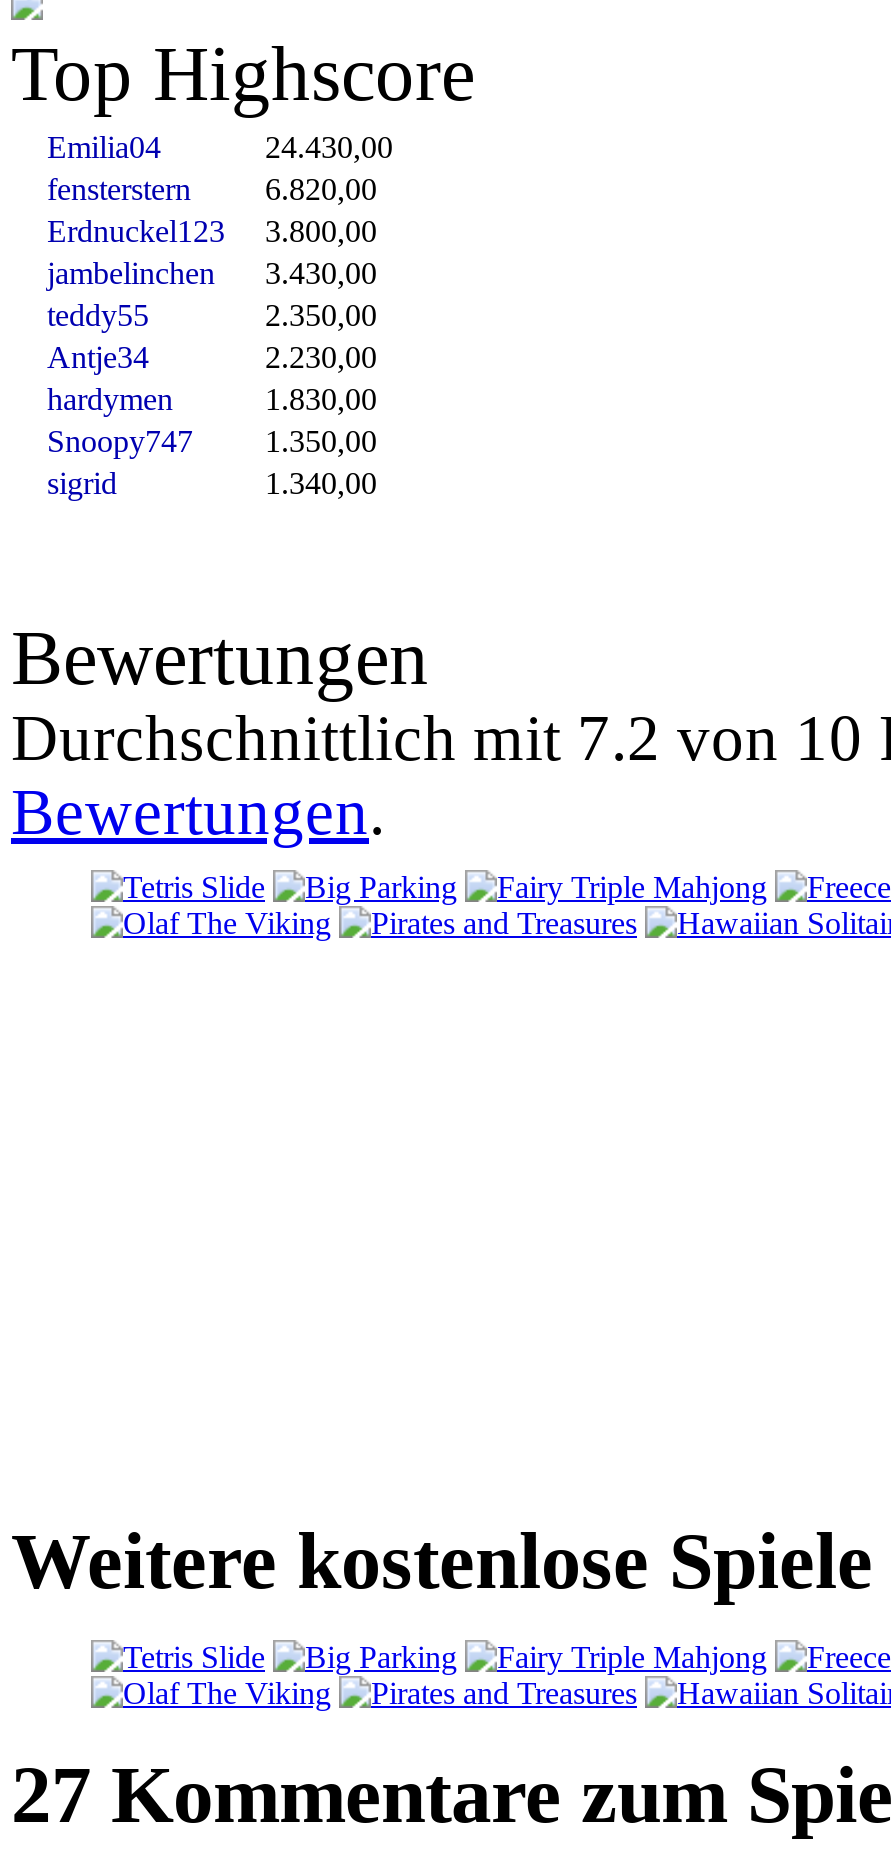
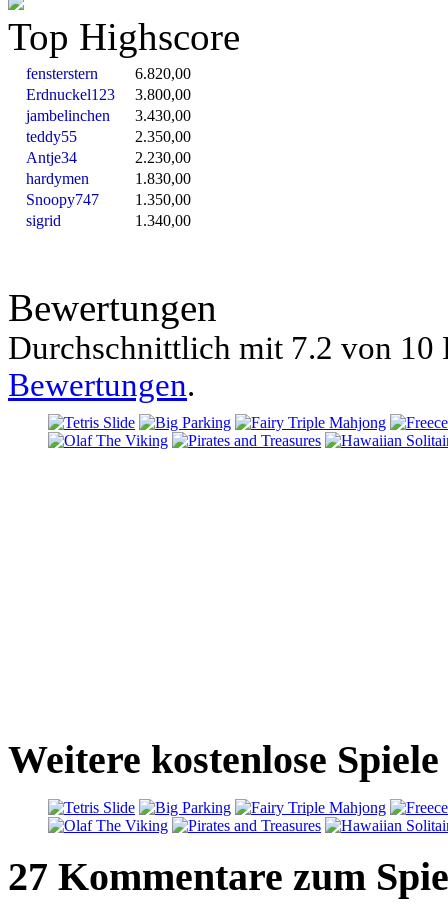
[47,130,393,164] Emilia04 | 24.430,00 -> none

